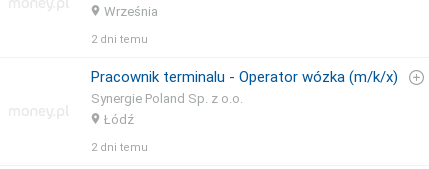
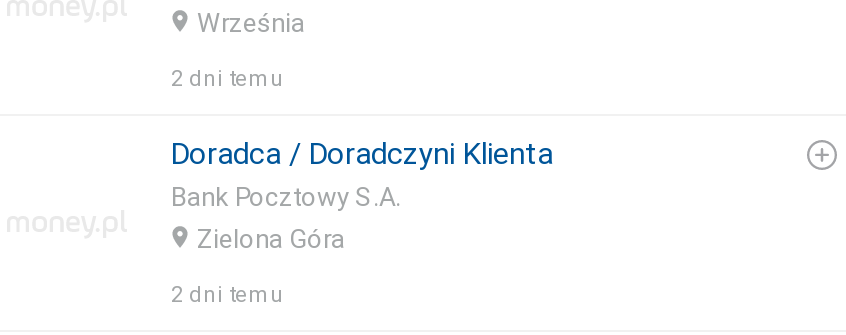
[91,68,398,127] Pracownik terminalu - Operator wózka (m/k/x) | Synergie Poland Sp. z o.o. | Łódź -> [171,136,553,254] Doradca / Doradczyni Klienta | Bank Pocztowy S.A. | Zielona Góra

